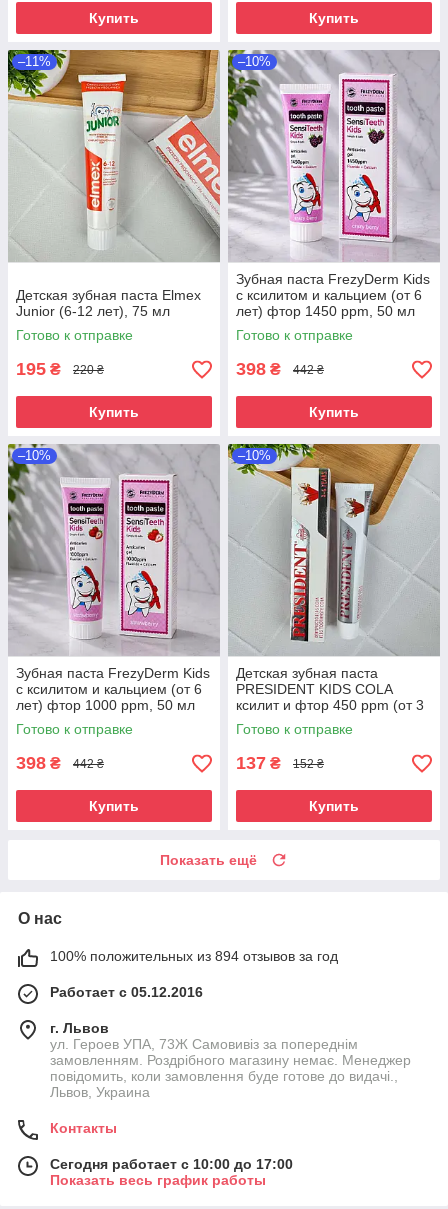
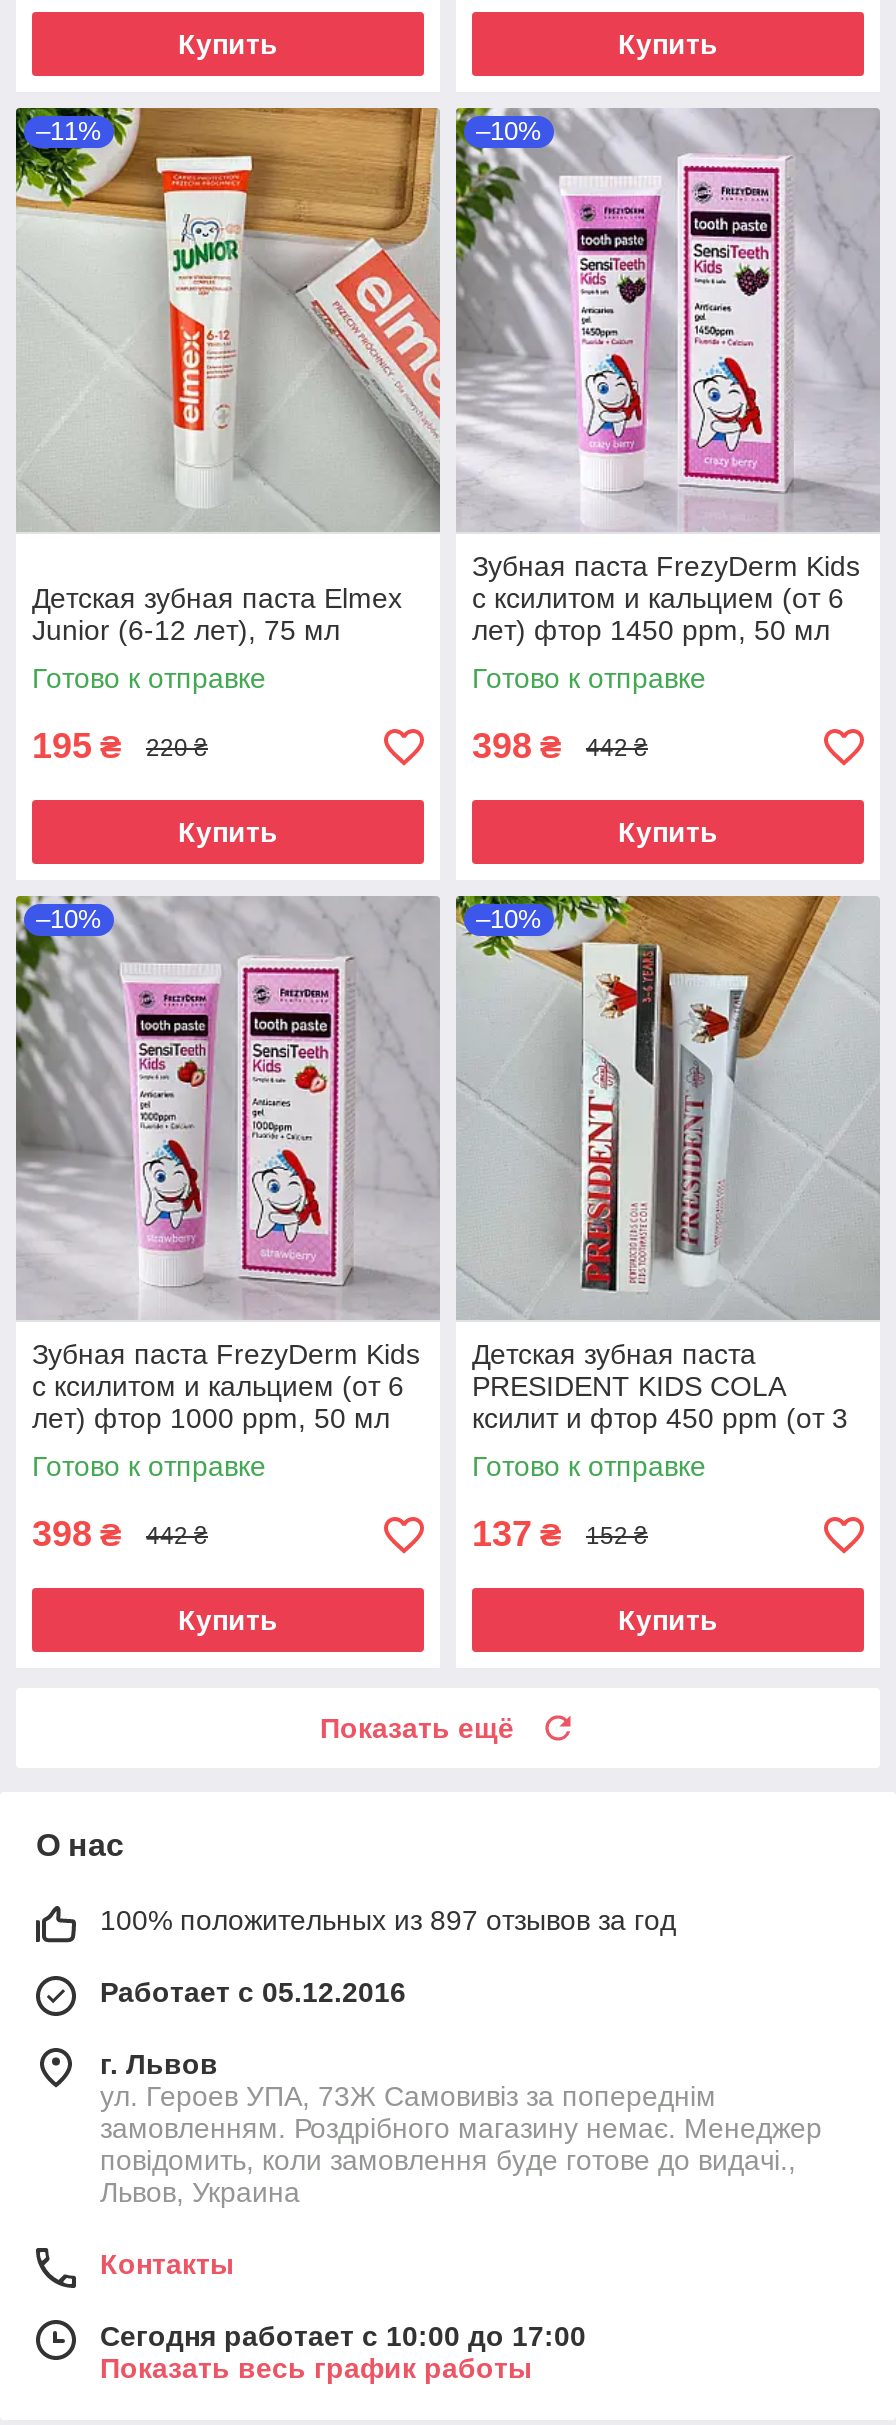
[50,948,338,964] 100% положительных из 894 отзывов за год -> [100,1905,676,1937] 100% положительных из 897 отзывов за год

